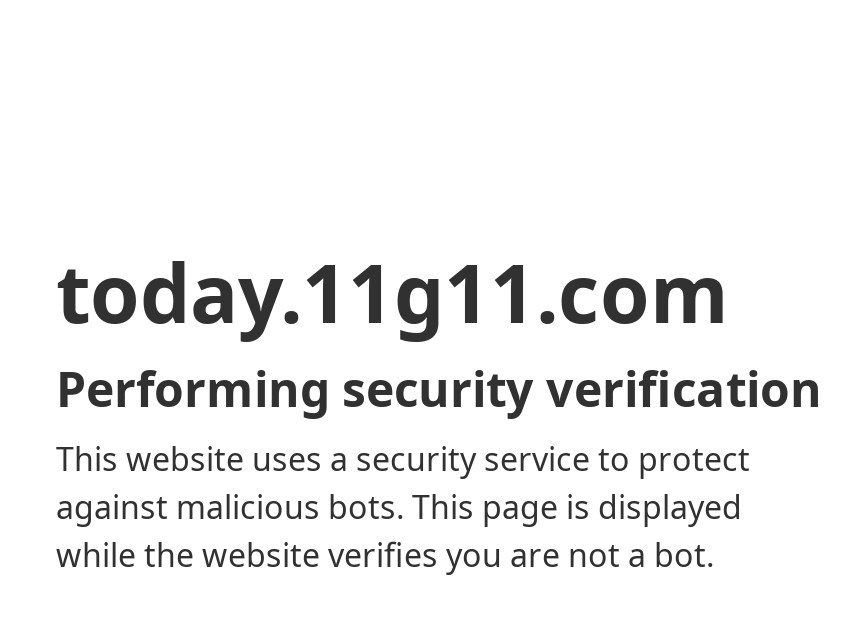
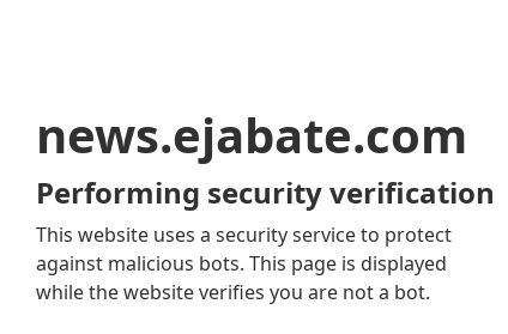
[56,237,728,347] today.11g11.com -> [36,102,467,168] news.ejabate.com

